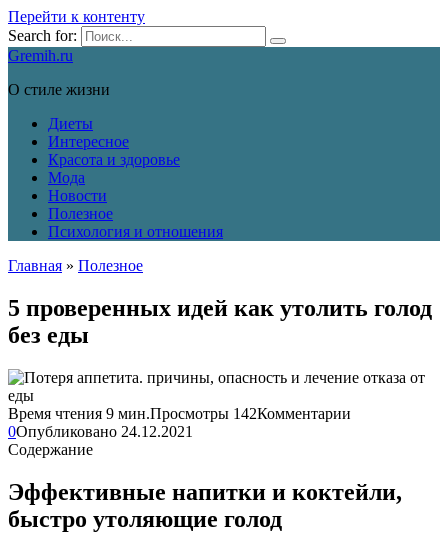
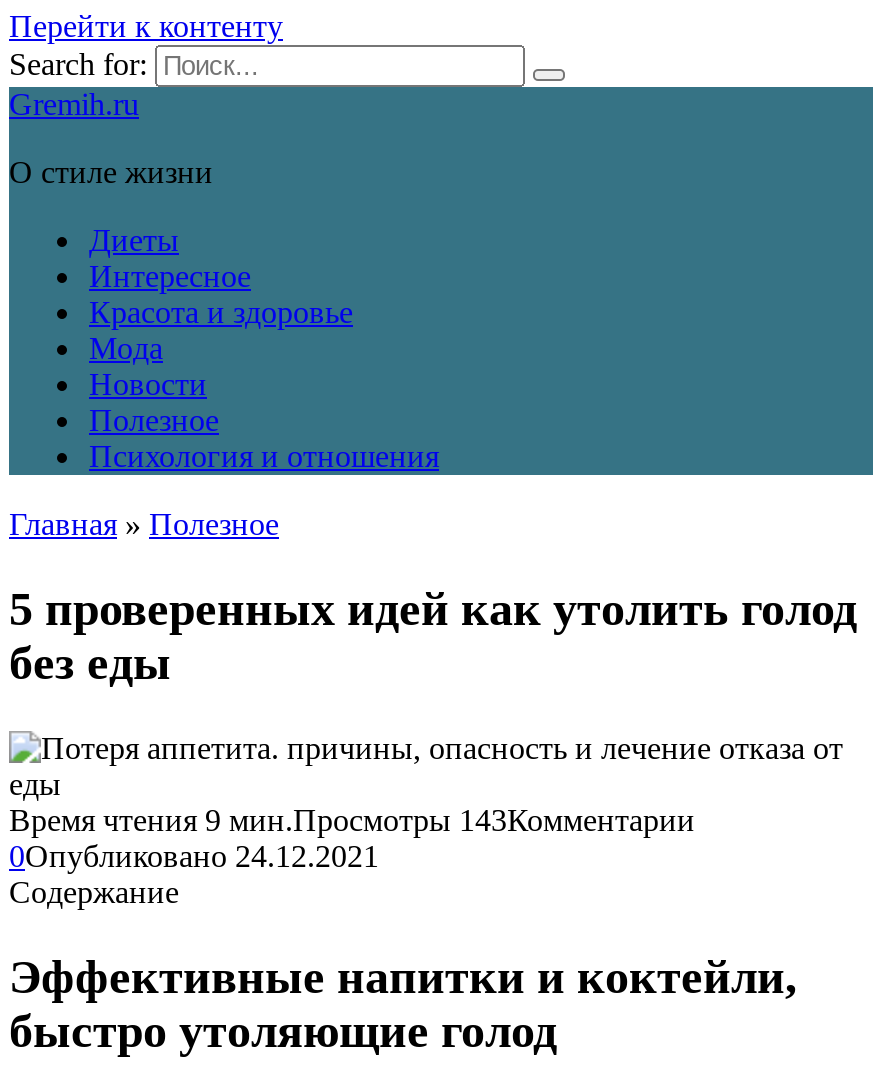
[8,405,351,422] Время чтения 9 мин.Просмотры 142Комментарии -> [9,803,695,837] Время чтения 9 мин.Просмотры 143Комментарии

